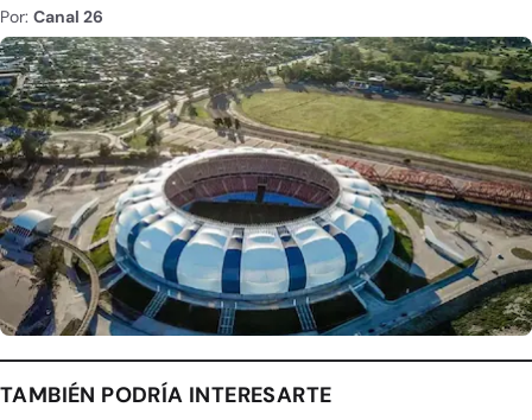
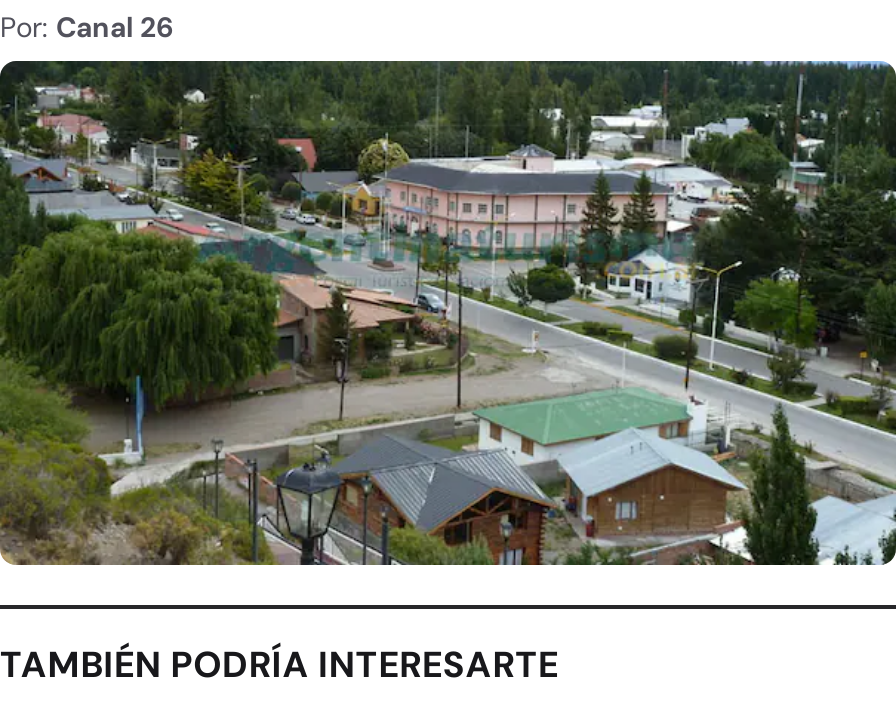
[4,36,528,337] [image] -> [6,60,890,568] [image]

